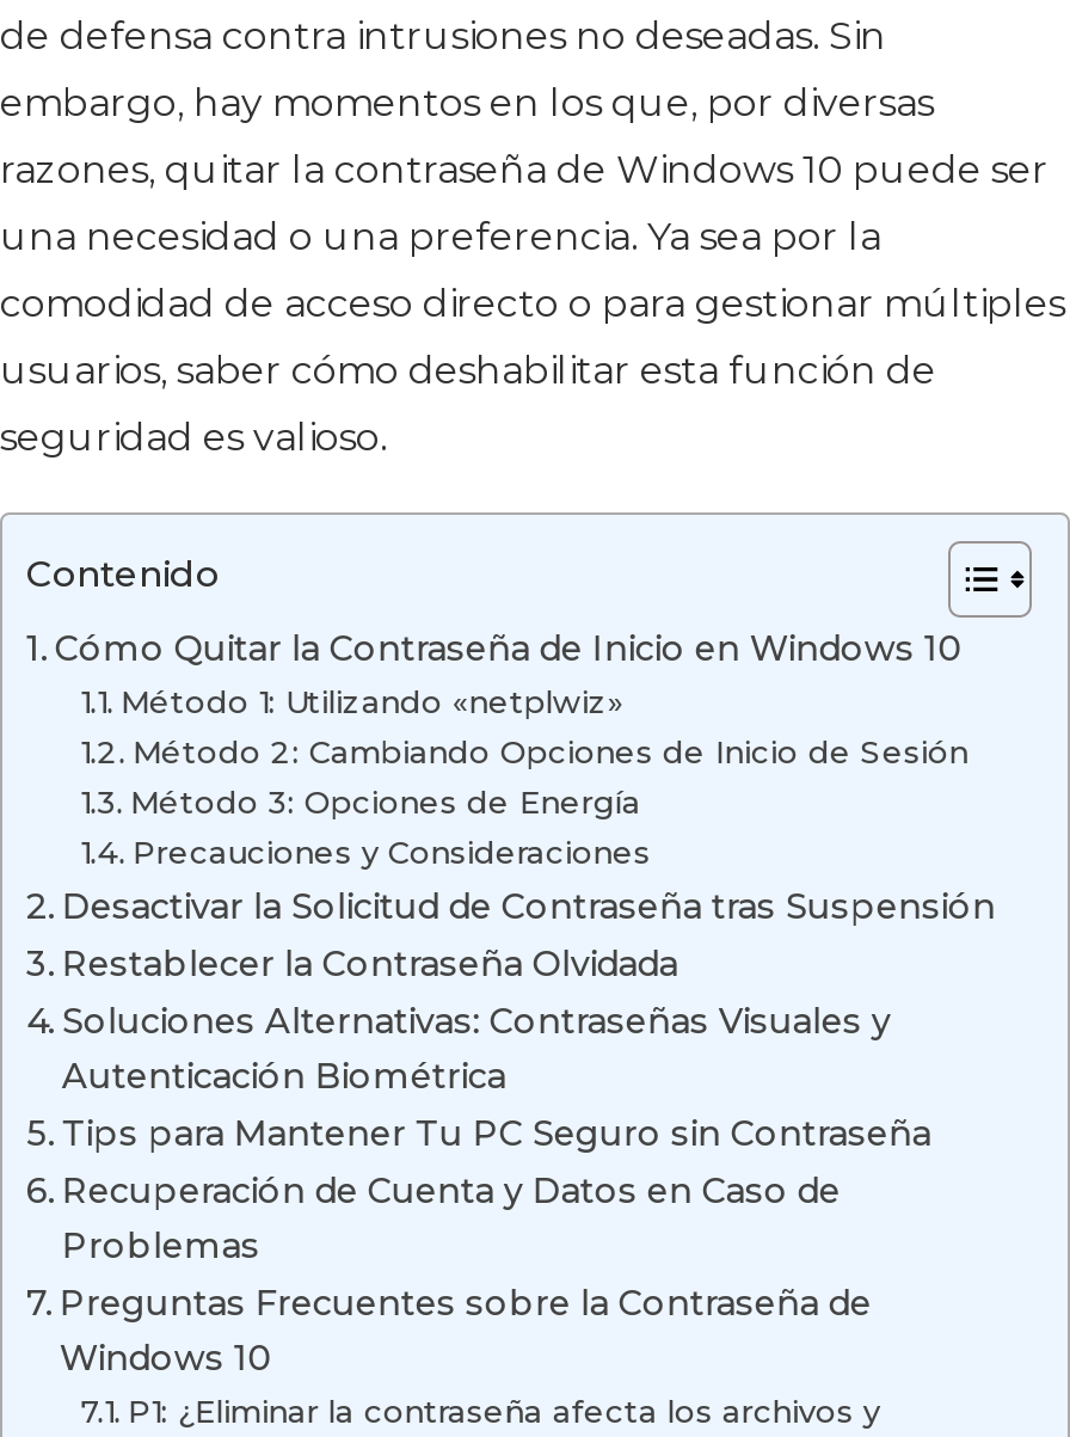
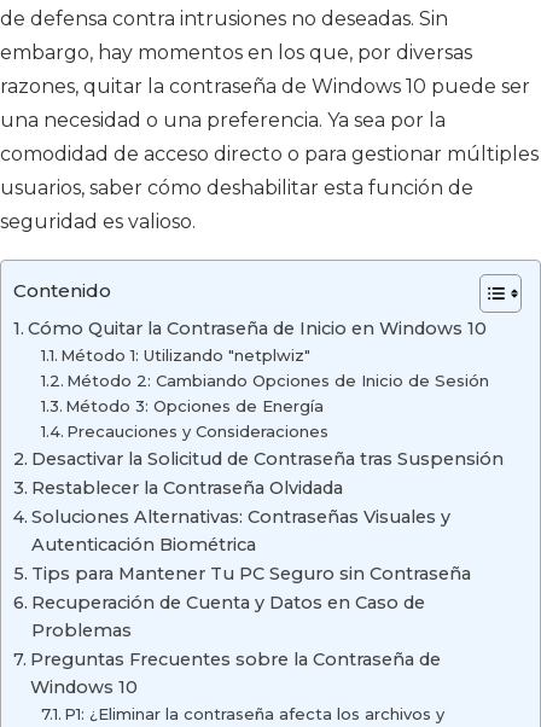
[120,682,624,720] Método 1: Utilizando «netplwiz» -> [61,345,311,365] Método 1: Utilizando "netplwiz"

